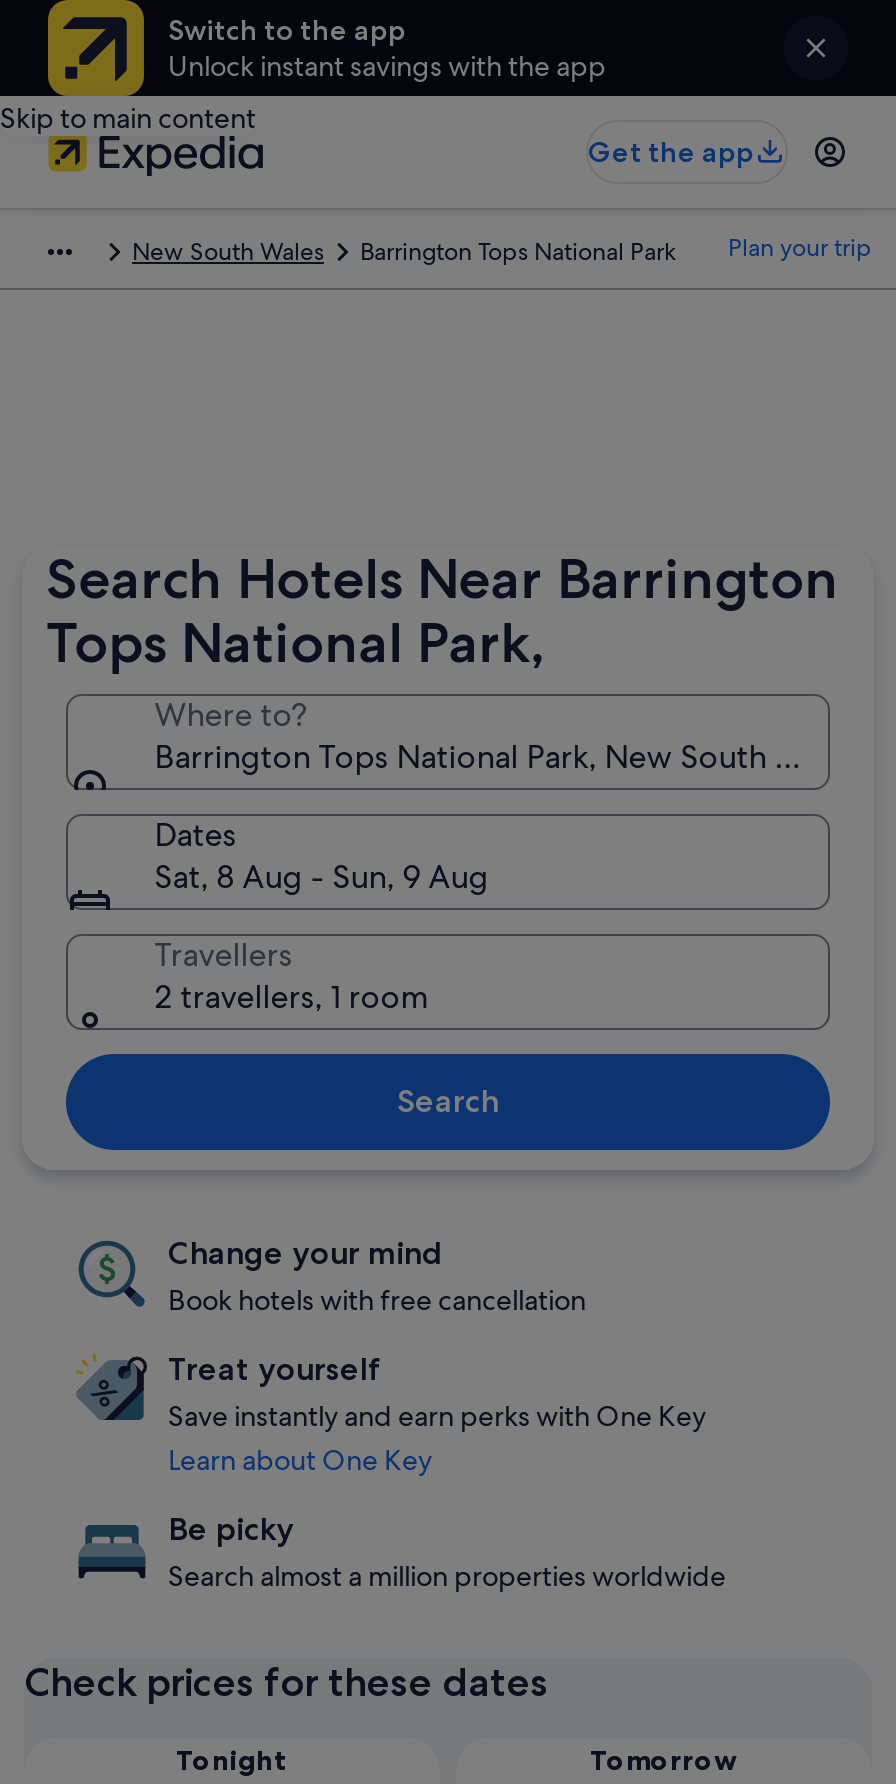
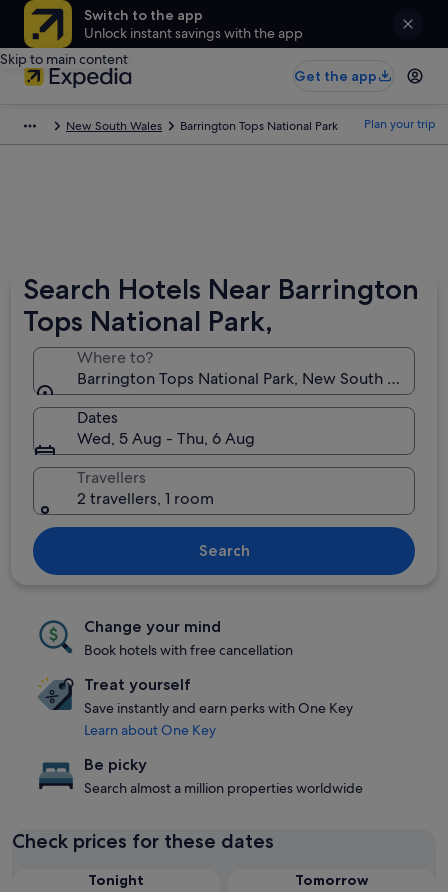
[154,856,488,898] Sat, 8 Aug - Sun, 9 Aug -> [77,428,255,449] Wed, 5 Aug - Thu, 6 Aug

